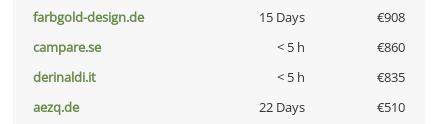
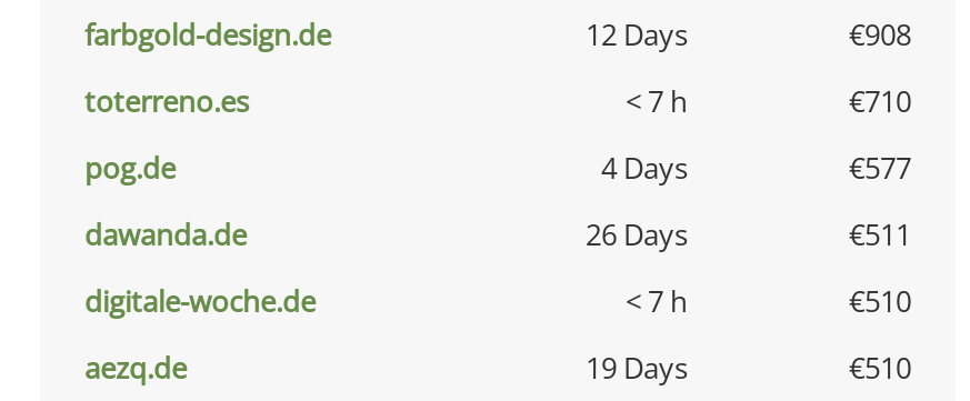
[258,8,304,26] 15 Days -> [586,14,688,54] 12 Days
[33,38,405,86] campare.se | < 5 h | €860 | derinaldi.it | < 5 h | €835 -> [84,81,911,321] toterreno.es | < 7 h | €710 | pog.de | 4 Days | €577 | dawanda.de | 26 Days | €511 | digitale-woche.de | < 7 h | €510
[258,98,304,116] 22 Days -> [586,348,688,388] 19 Days

